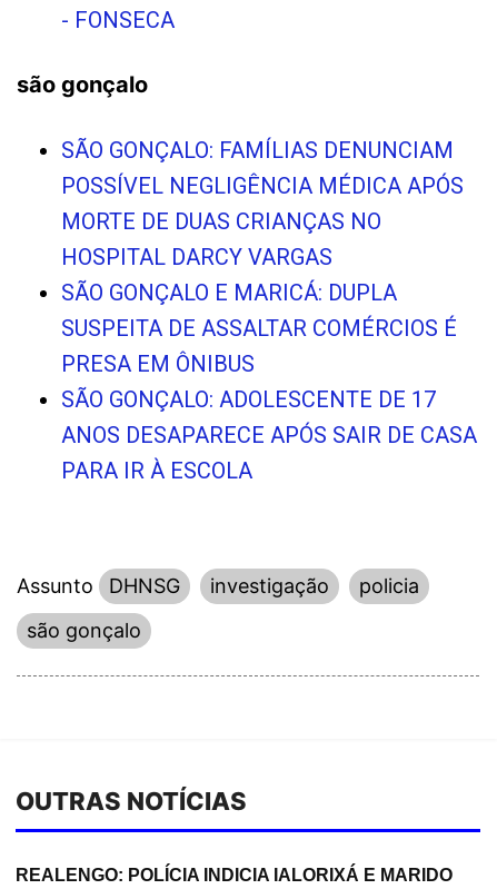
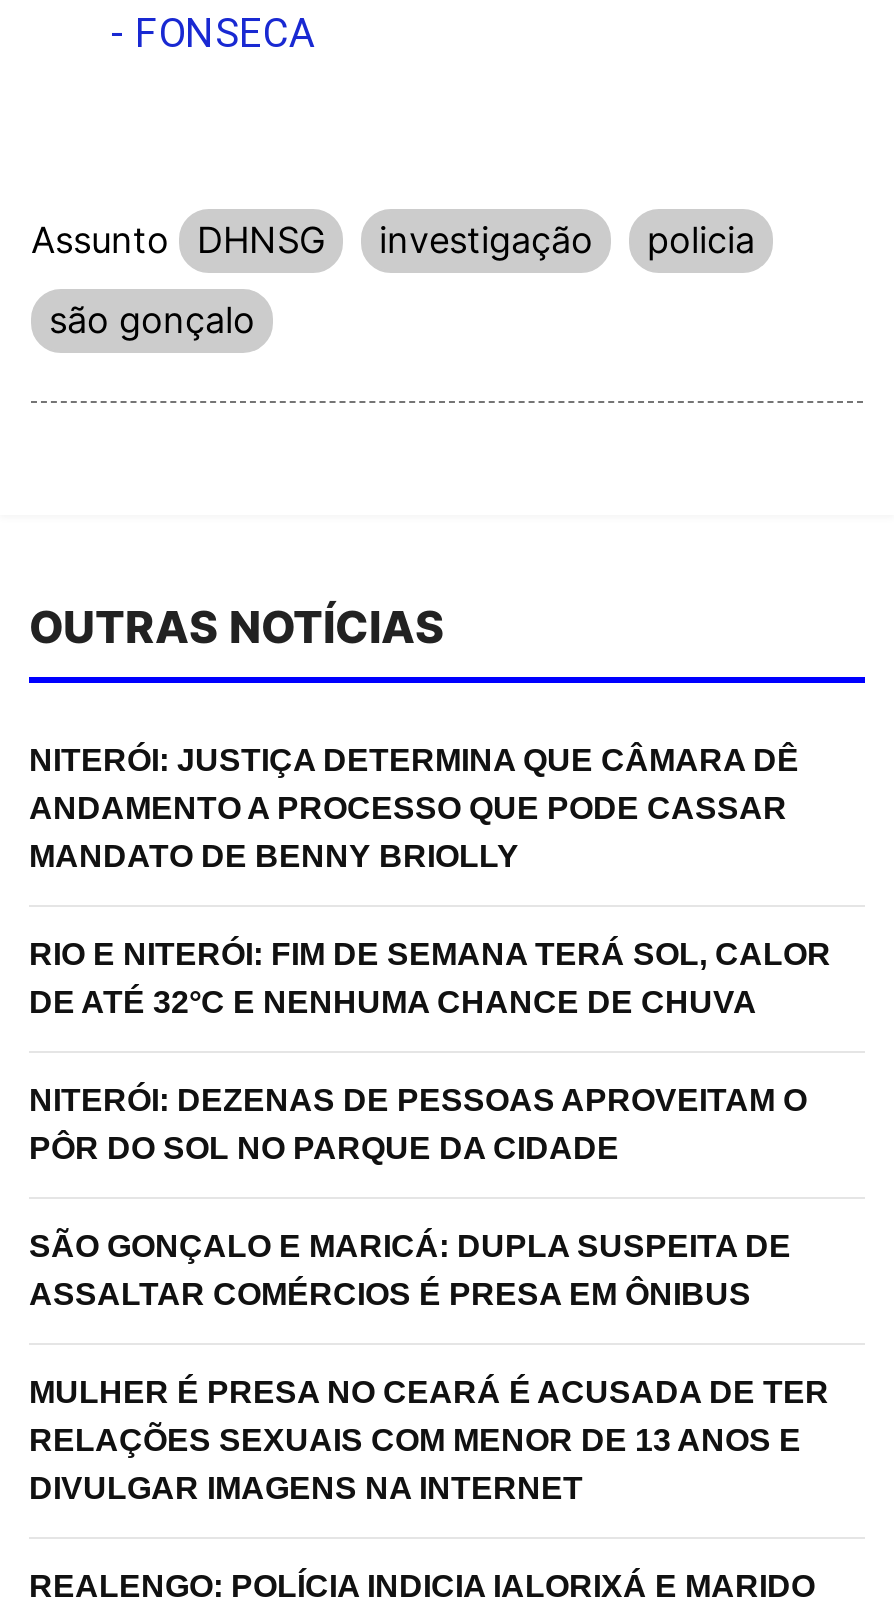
[17,71,477,484] são gonçalo | SÃO GONÇALO: FAMÍLIAS DENUNCIAM | POSSÍVEL NEGLIGÊNCIA MÉDICA APÓS | MORTE DE DUAS CRIANÇAS NO | HOSPITAL DARCY VARGAS | SÃO GONÇALO E MARICÁ: DUPLA | SUSPEITA DE ASSALTAR COMÉRCIOS É | PRESA EM ÔNIBUS | SÃO GONÇALO: ADOLESCENTE DE 17 | ANOS DESAPARECE APÓS SAIR DE CASA | PARA IR À ESCOLA -> none
moved [16,574,419,815] -> [29,218,755,652]: Assunto | DHNSG | investigação | policia | são gonçalo | OUTRAS NOTÍCIAS
none -> [29,742,831,1504] NITERÓI: JUSTIÇA DETERMINA QUE CÂMARA DÊ | ANDAMENTO A PROCESSO QUE PODE CASSAR | MANDATO DE BENNY BRIOLLY | RIO E NITERÓI: FIM DE SEMANA TERÁ SOL, CALOR | DE ATÉ 32°C E NENHUMA CHANCE DE CHUVA | NITERÓI: DEZENAS DE PESSOAS APROVEITAM O | PÔR DO SOL NO PARQUE DA CIDADE | SÃO GONÇALO E MARICÁ: DUPLA SUSPEITA DE | ASSALTAR COMÉRCIOS É PRESA EM ÔNIBUS | MULHER É PRESA NO CEARÁ É ACUSADA DE TER | RELAÇÕES SEXUAIS COM MENOR DE 13 ANOS E | DIVULGAR IMAGENS NA INTERNET

